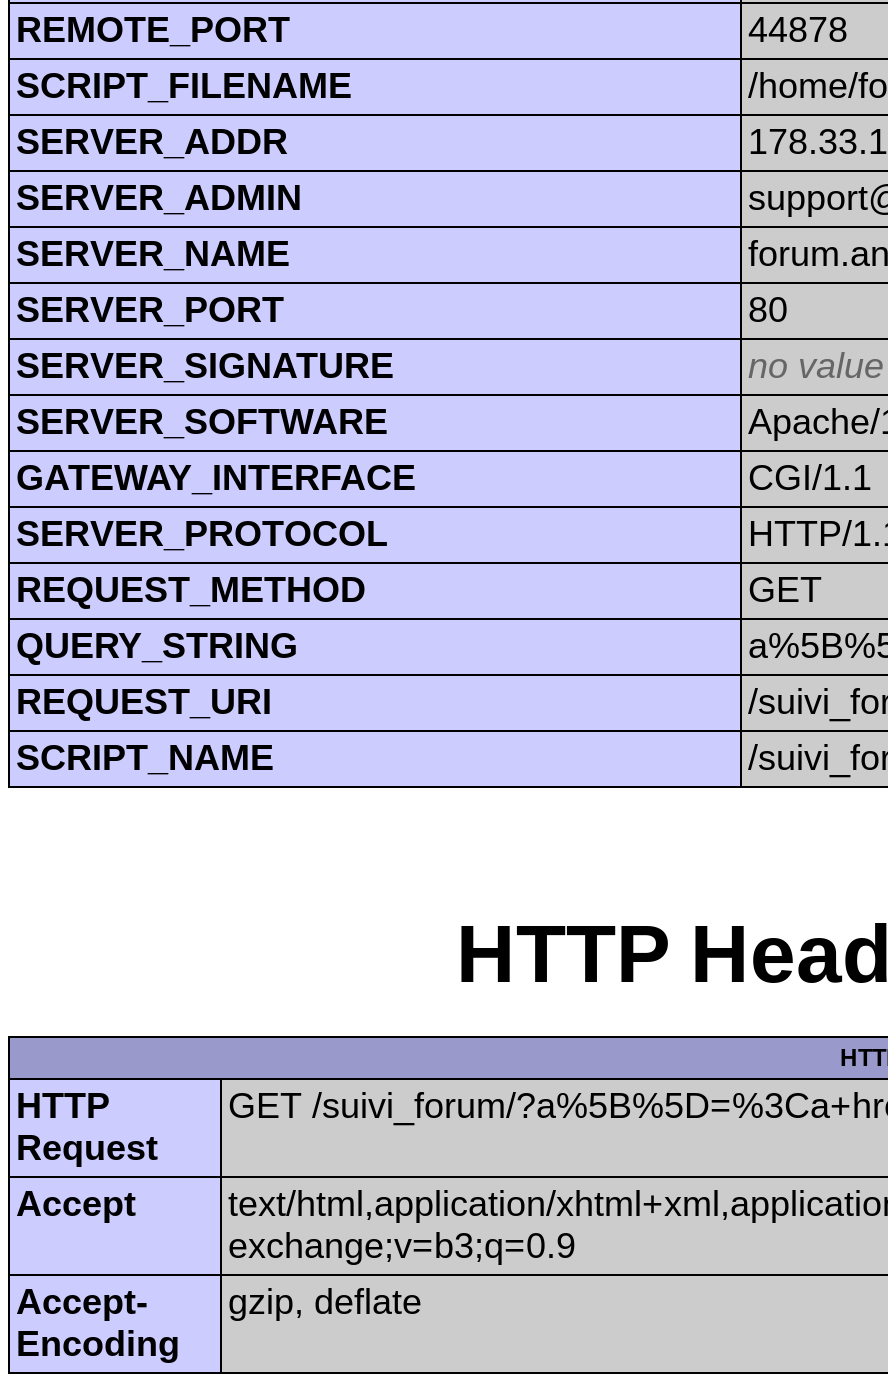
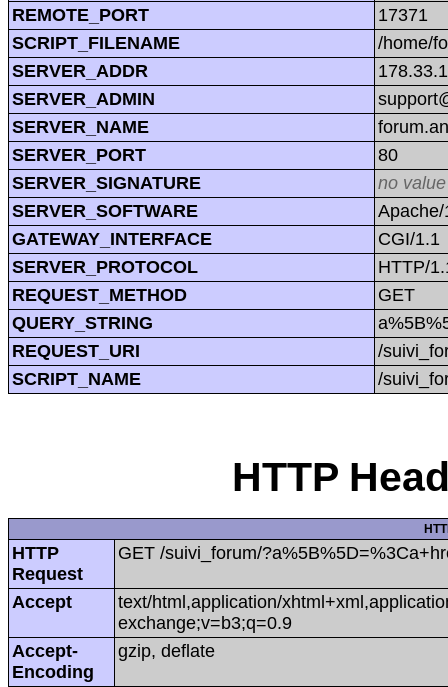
[748,10,848,50] 44878 -> [378,5,428,25] 17371

